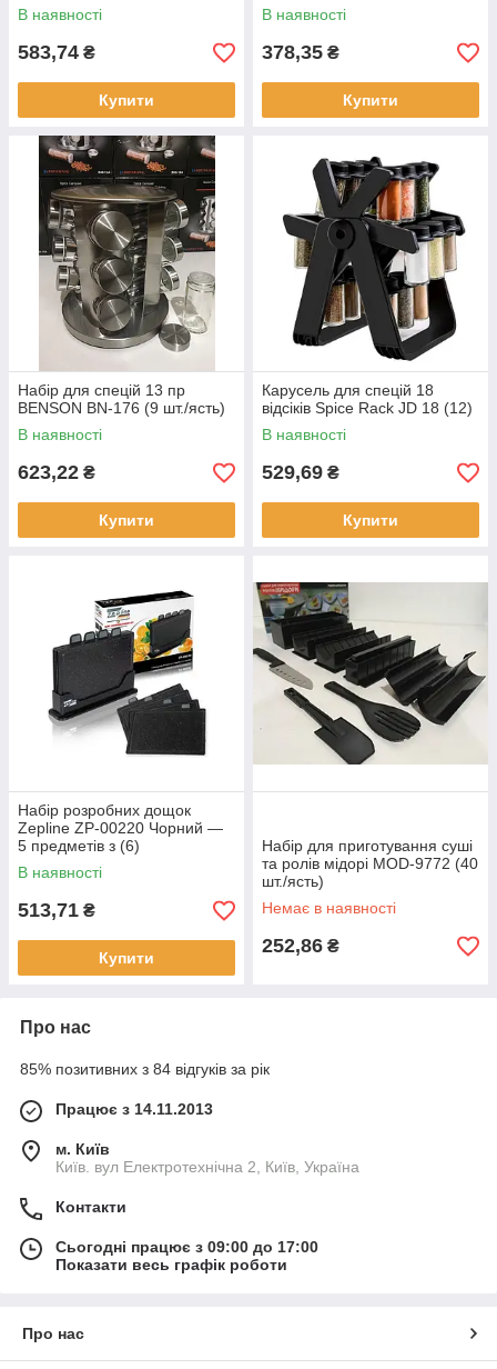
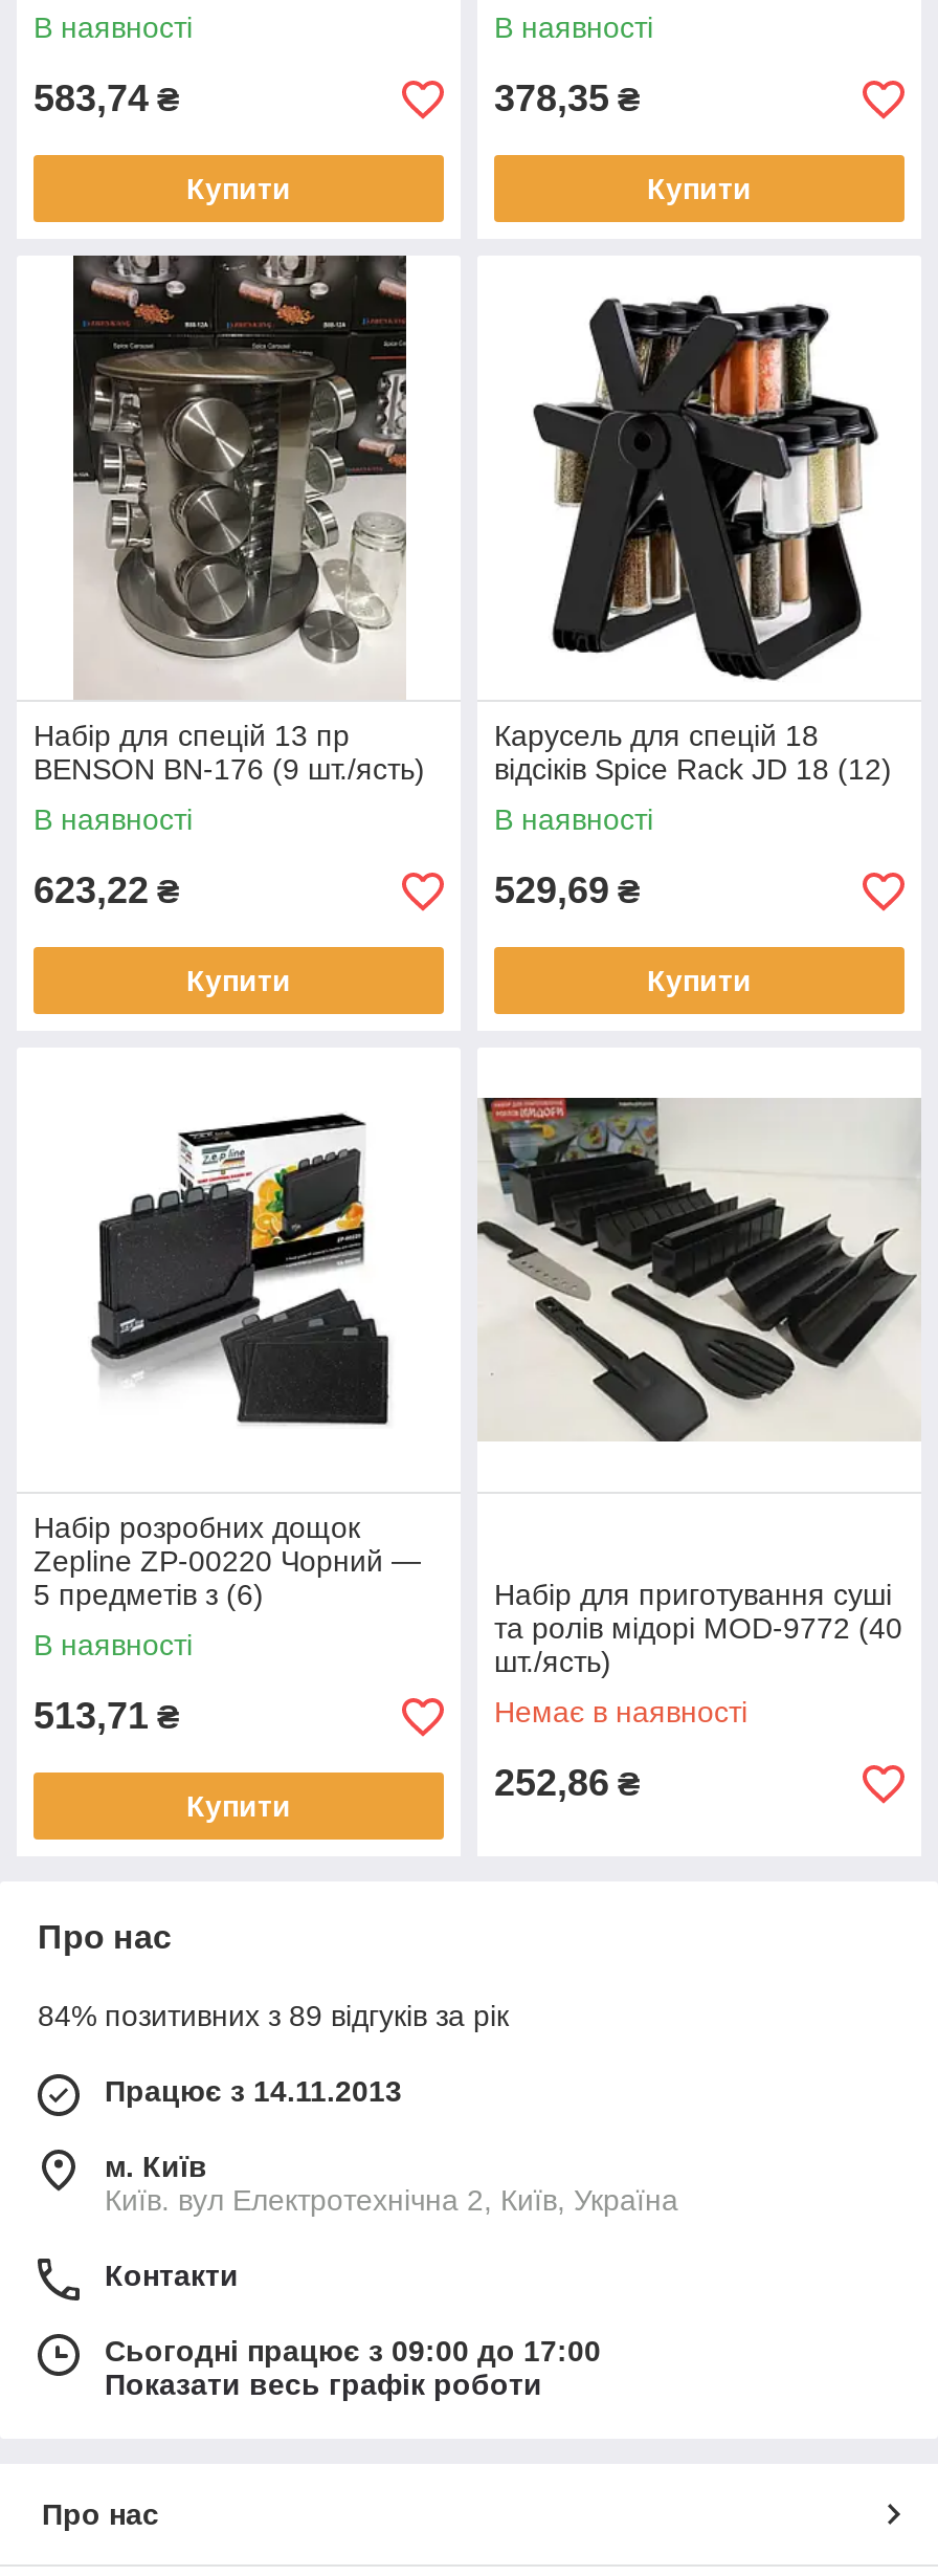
[20,1060,270,1078] 85% позитивних з 84 відгуків за рік -> [38,1999,509,2032] 84% позитивних з 89 відгуків за рік

